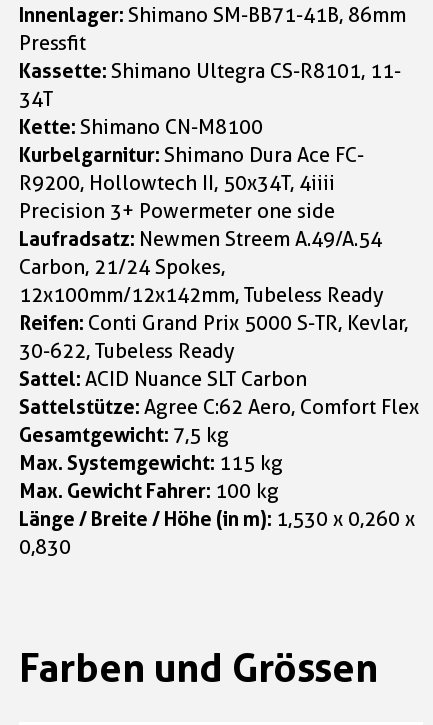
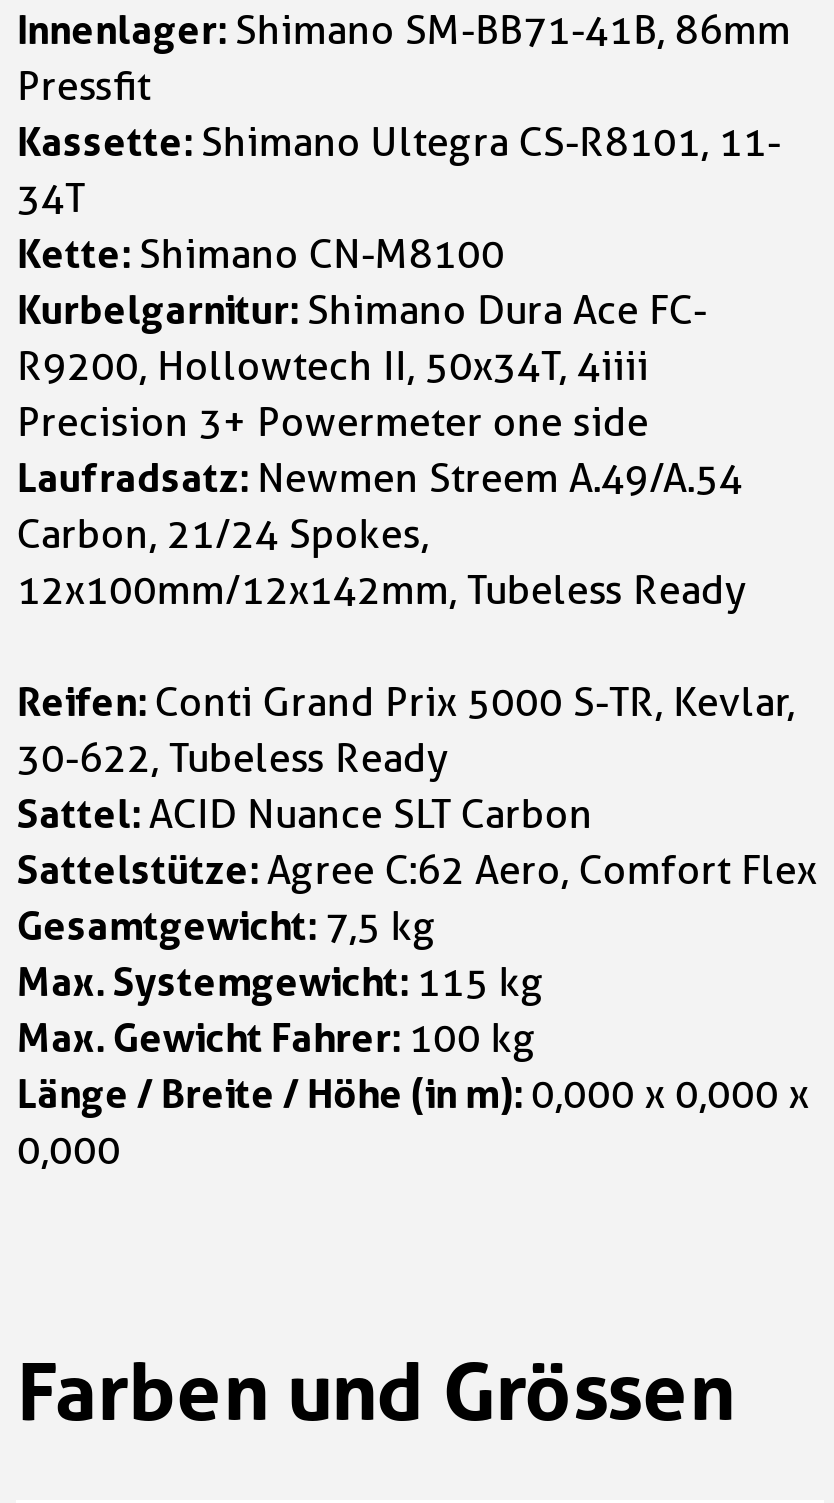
[19,507,415,531] Länge / Breite / Höhe (in m): 1,530 x 0,260 x -> [17,1069,809,1117] Länge / Breite / Höhe (in m): 0,000 x 0,000 x
[19,535,71,559] 0,830 -> [17,1125,121,1173] 0,000

